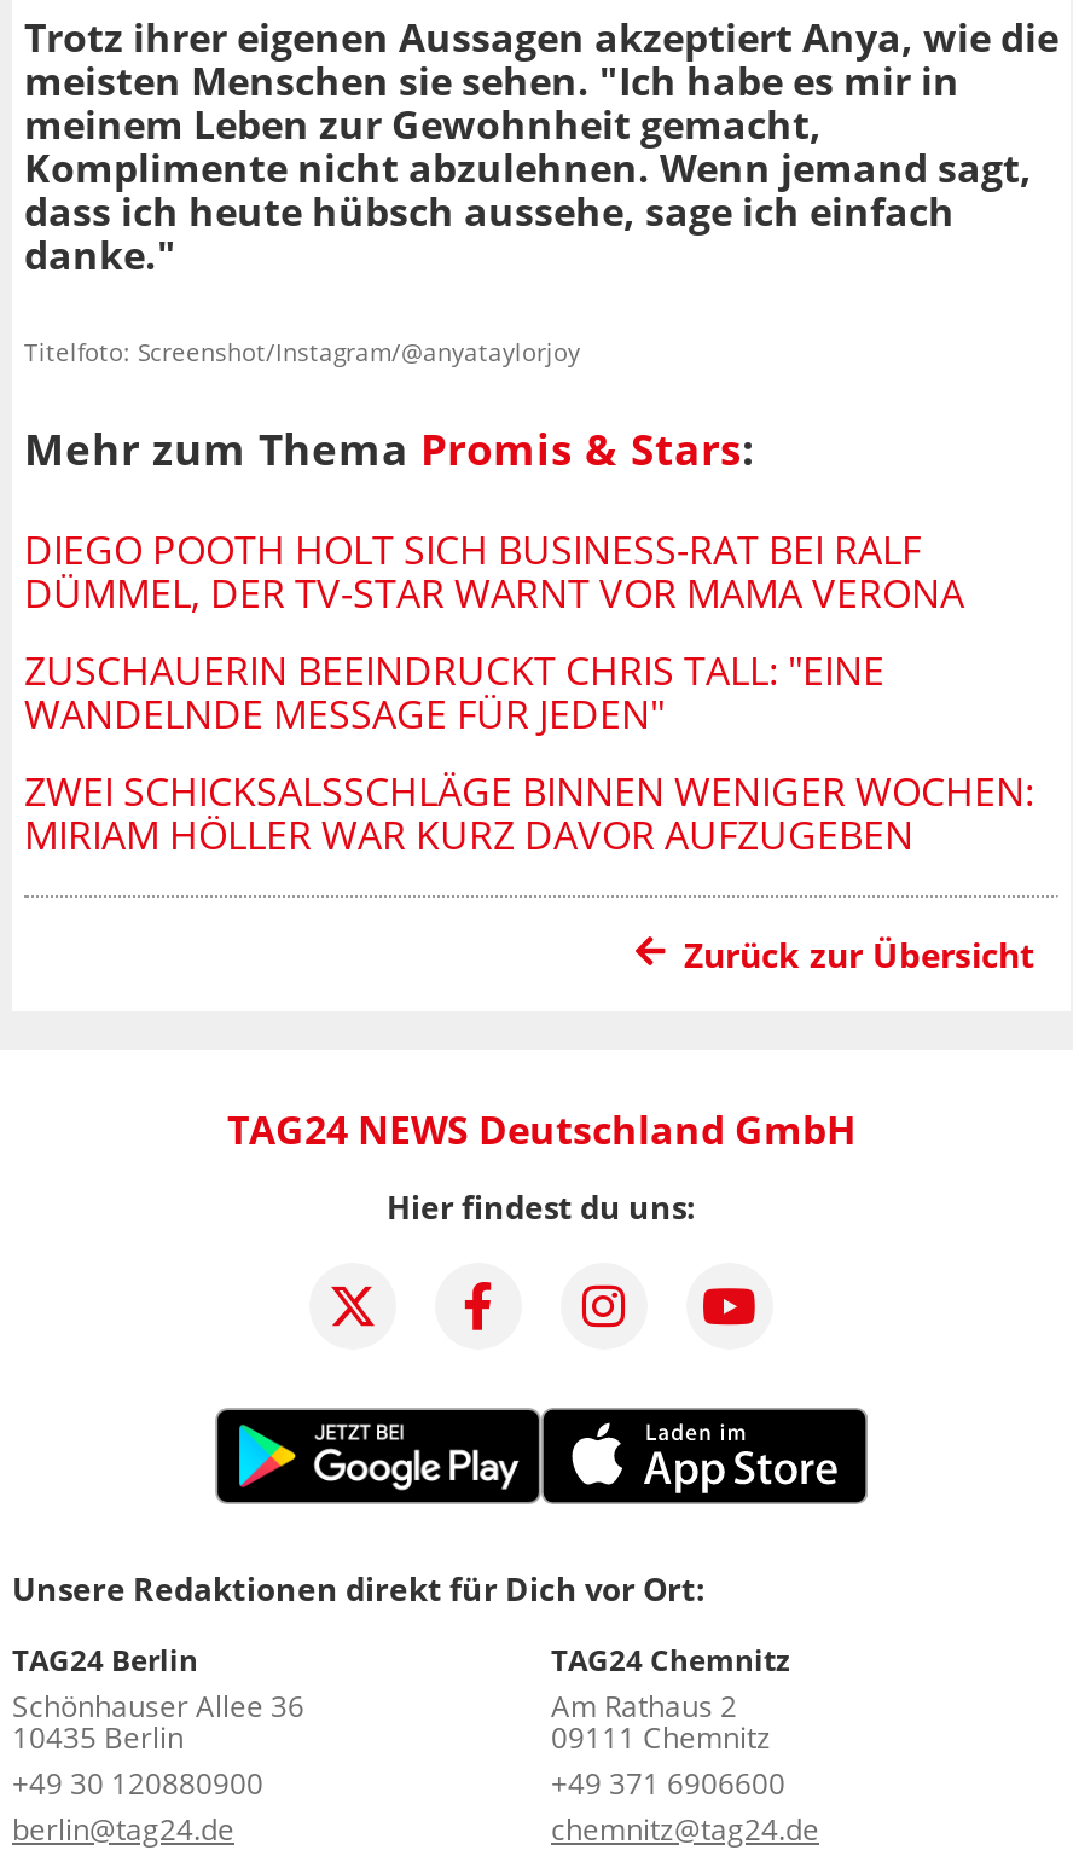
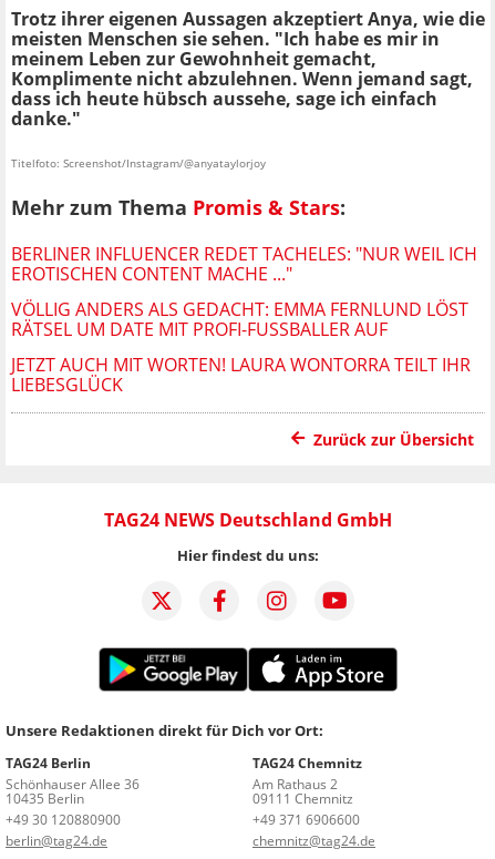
[24,523,964,620] DIEGO POOTH HOLT SICH BUSINESS-RAT BEI RALF | DÜMMEL, DER TV-STAR WARNT VOR MAMA VERONA -> [11,242,477,286] BERLINER INFLUENCER REDET TACHELES: "NUR WEIL ICH | EROTISCHEN CONTENT MACHE ..."
[24,644,884,741] ZUSCHAUERIN BEEINDRUCKT CHRIS TALL: "EINE | WANDELNDE MESSAGE FÜR JEDEN" -> [11,297,468,341] VÖLLIG ANDERS ALS GEDACHT: EMMA FERNLUND LÖST | RÄTSEL UM DATE MIT PROFI-FUSSBALLER AUF
[24,765,1034,862] ZWEI SCHICKSALSSCHLÄGE BINNEN WENIGER WOCHEN: | MIRIAM HÖLLER WAR KURZ DAVOR AUFZUGEBEN -> [11,352,471,397] JETZT AUCH MIT WORTEN! LAURA WONTORRA TEILT IHR | LIEBESGLÜCK

